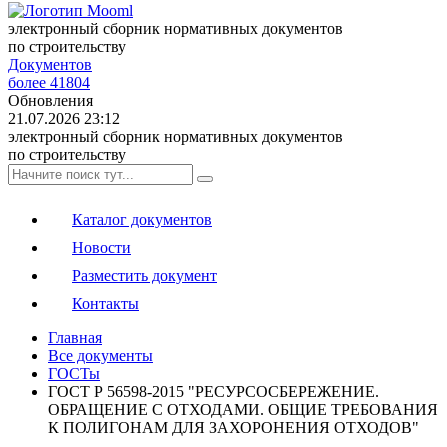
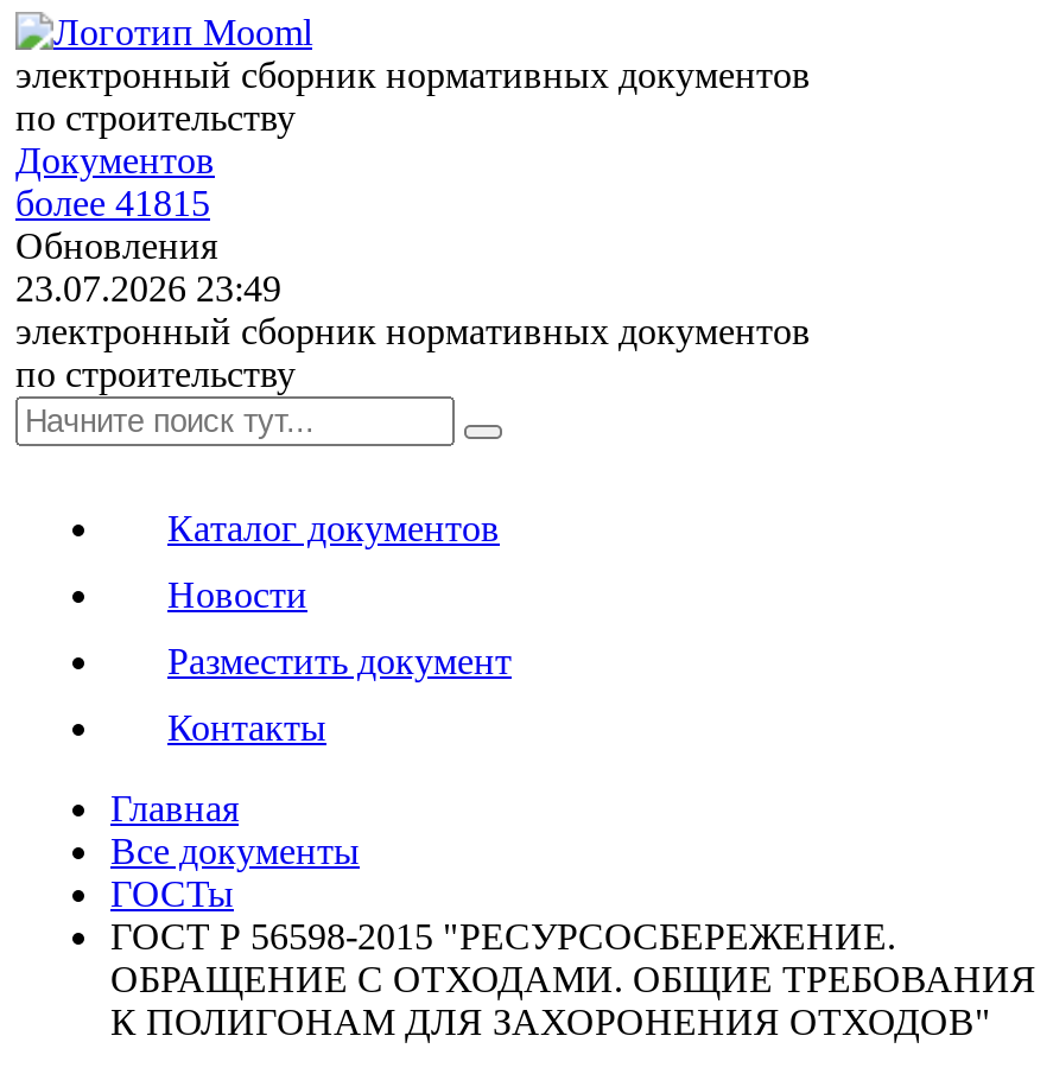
[8,74,90,91] более 41804 -> [15,183,210,223] более 41815
[8,110,120,127] 21.07.2026 23:12 -> [15,268,281,309] 23.07.2026 23:49

